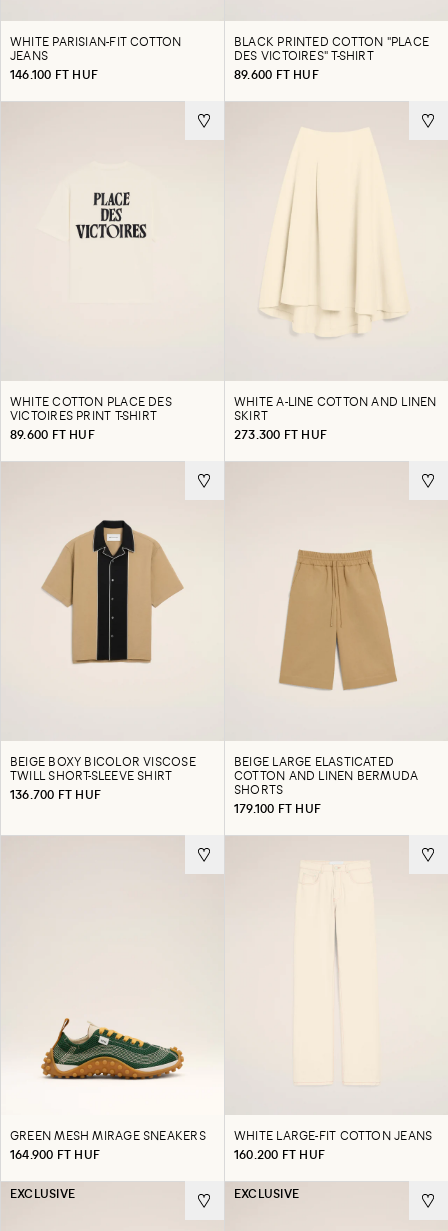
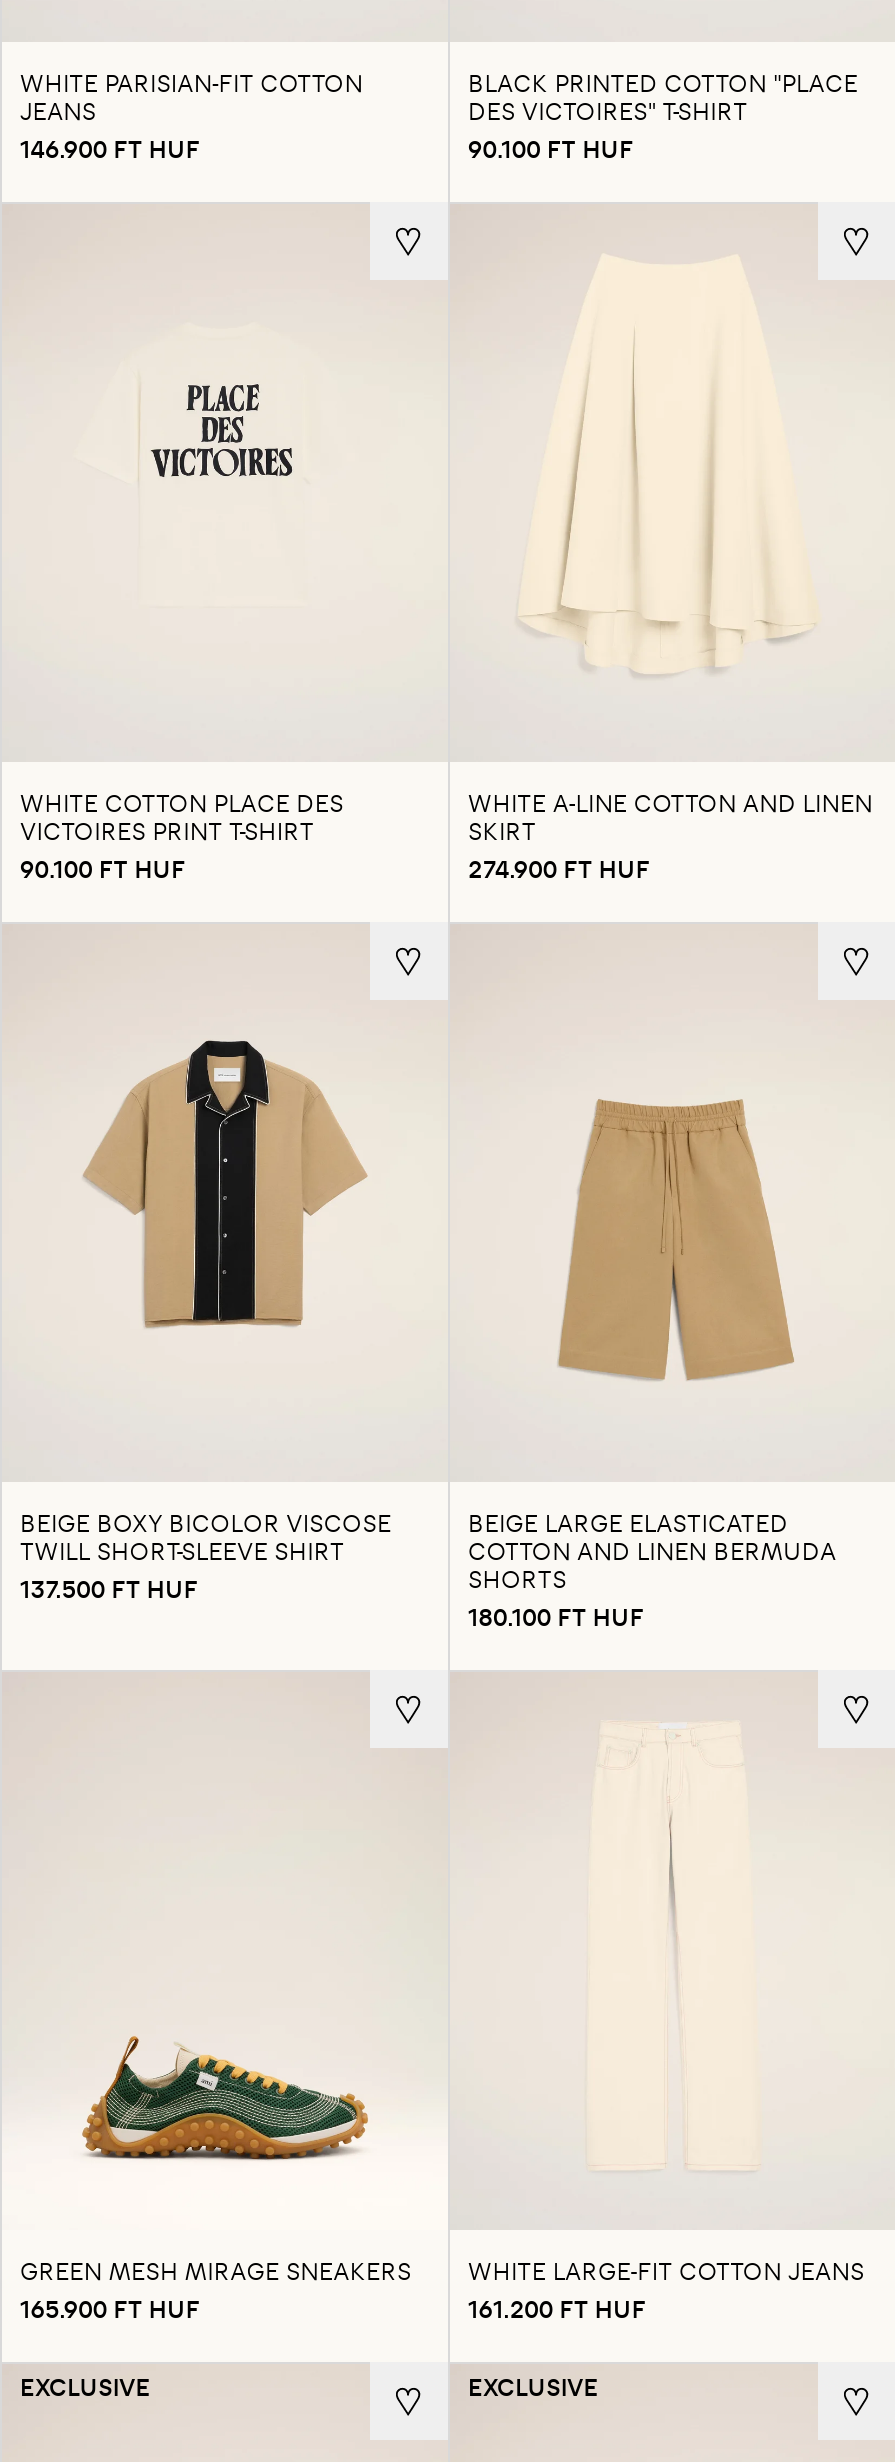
[10,66,98,82] 146.100 FT HUF -> [20,132,200,164] 146.900 FT HUF
[234,66,319,82] 89.600 FT HUF -> [468,132,634,164] 90.100 FT HUF
[10,426,95,442] 89.600 FT HUF -> [20,852,186,884] 90.100 FT HUF
[234,426,327,442] 273.300 FT HUF -> [468,852,650,884] 274.900 FT HUF
[10,786,101,802] 136.700 FT HUF -> [20,1572,198,1604] 137.500 FT HUF
[234,800,321,816] 179.100 FT HUF -> [468,1600,644,1632] 180.100 FT HUF
[10,1146,100,1162] 164.900 FT HUF -> [20,2292,200,2324] 165.900 FT HUF
[234,1146,325,1162] 160.200 FT HUF -> [468,2292,646,2324] 161.200 FT HUF

